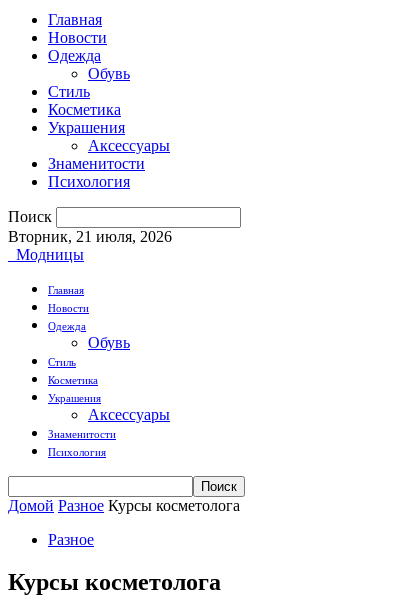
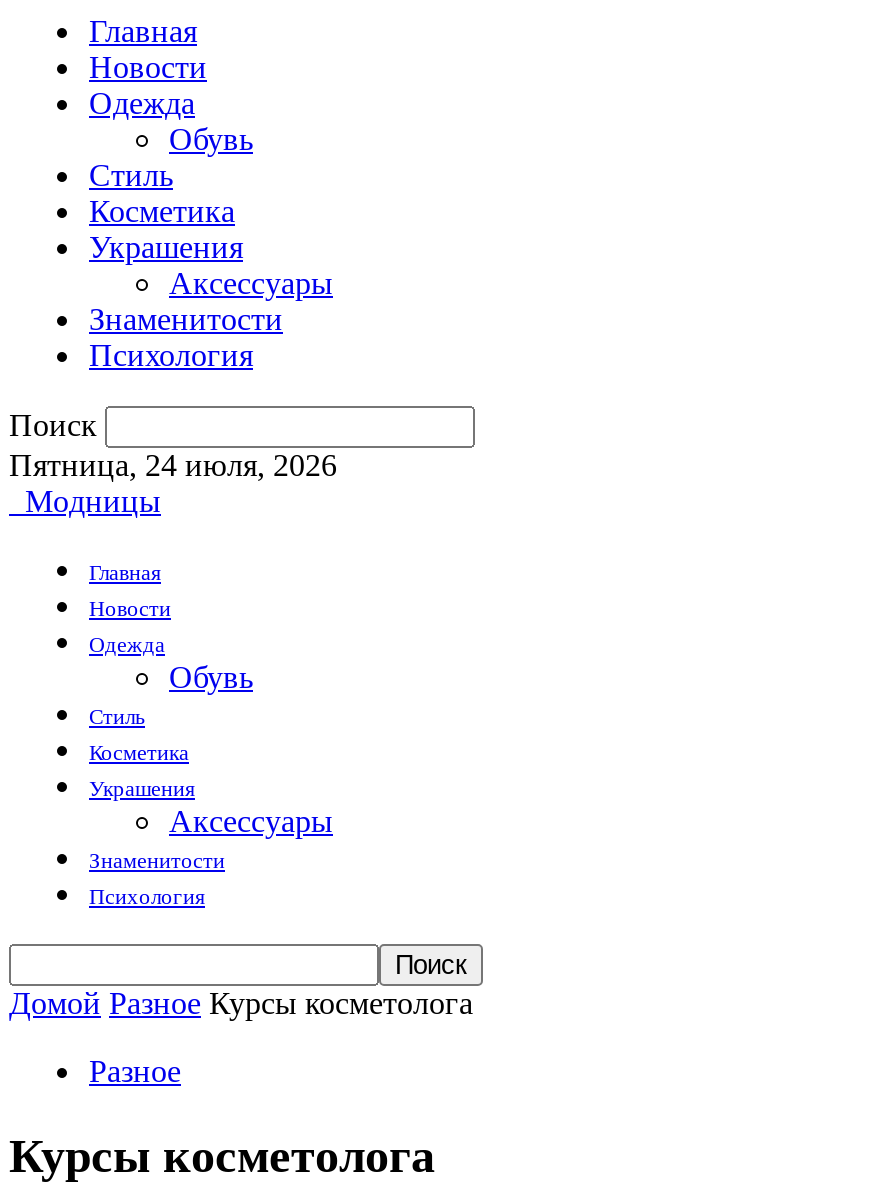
[8,228,172,245] Вторник, 21 июля, 2026 -> [9,448,337,482] Пятница, 24 июля, 2026

